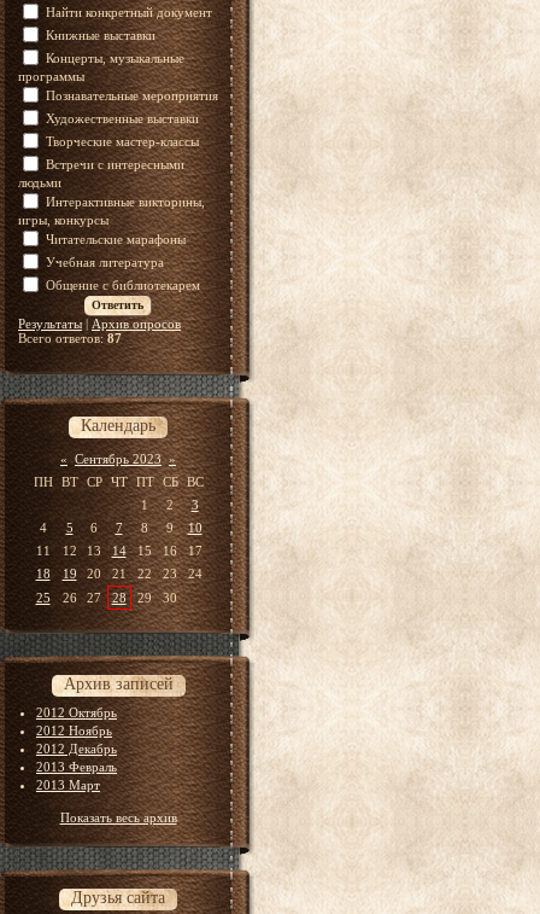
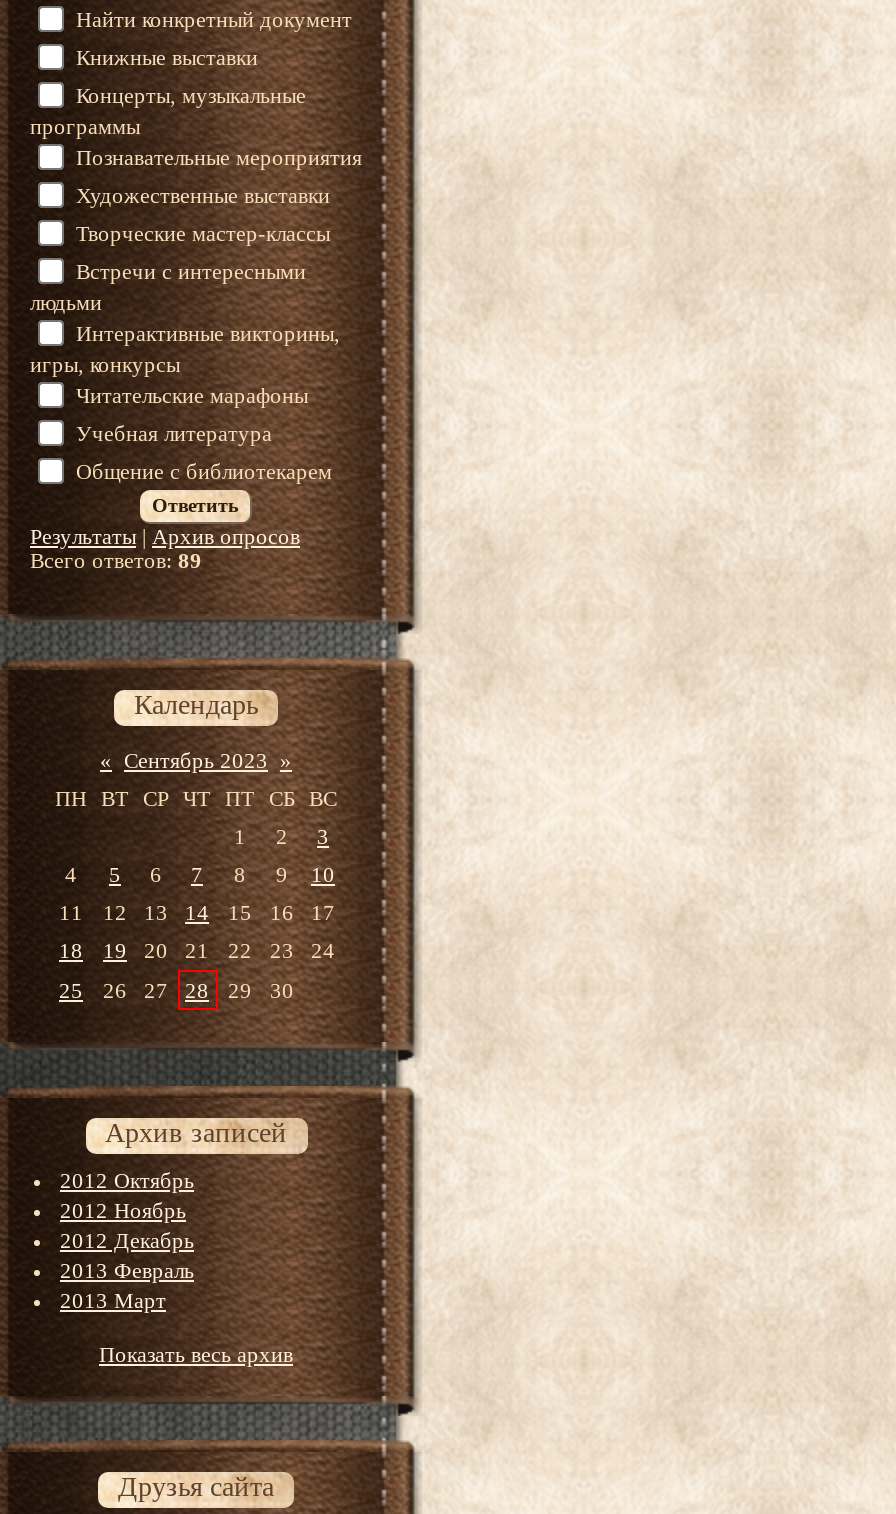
[18,331,122,345] Всего ответов:87 -> [30,548,202,572] Всего ответов:89

